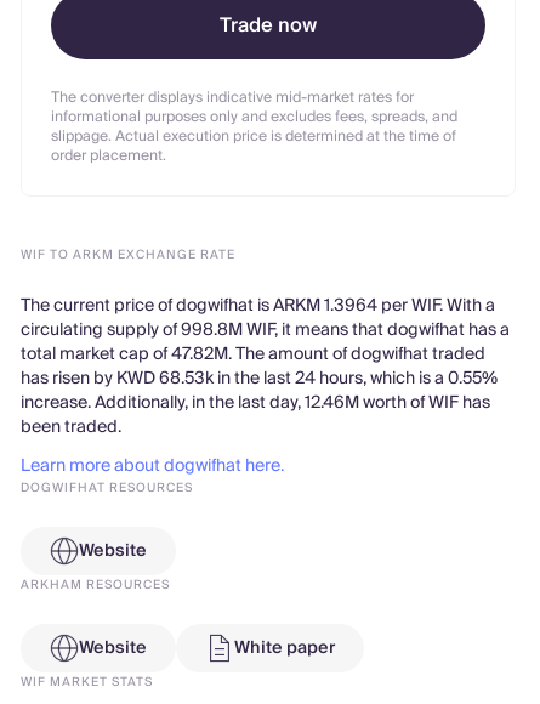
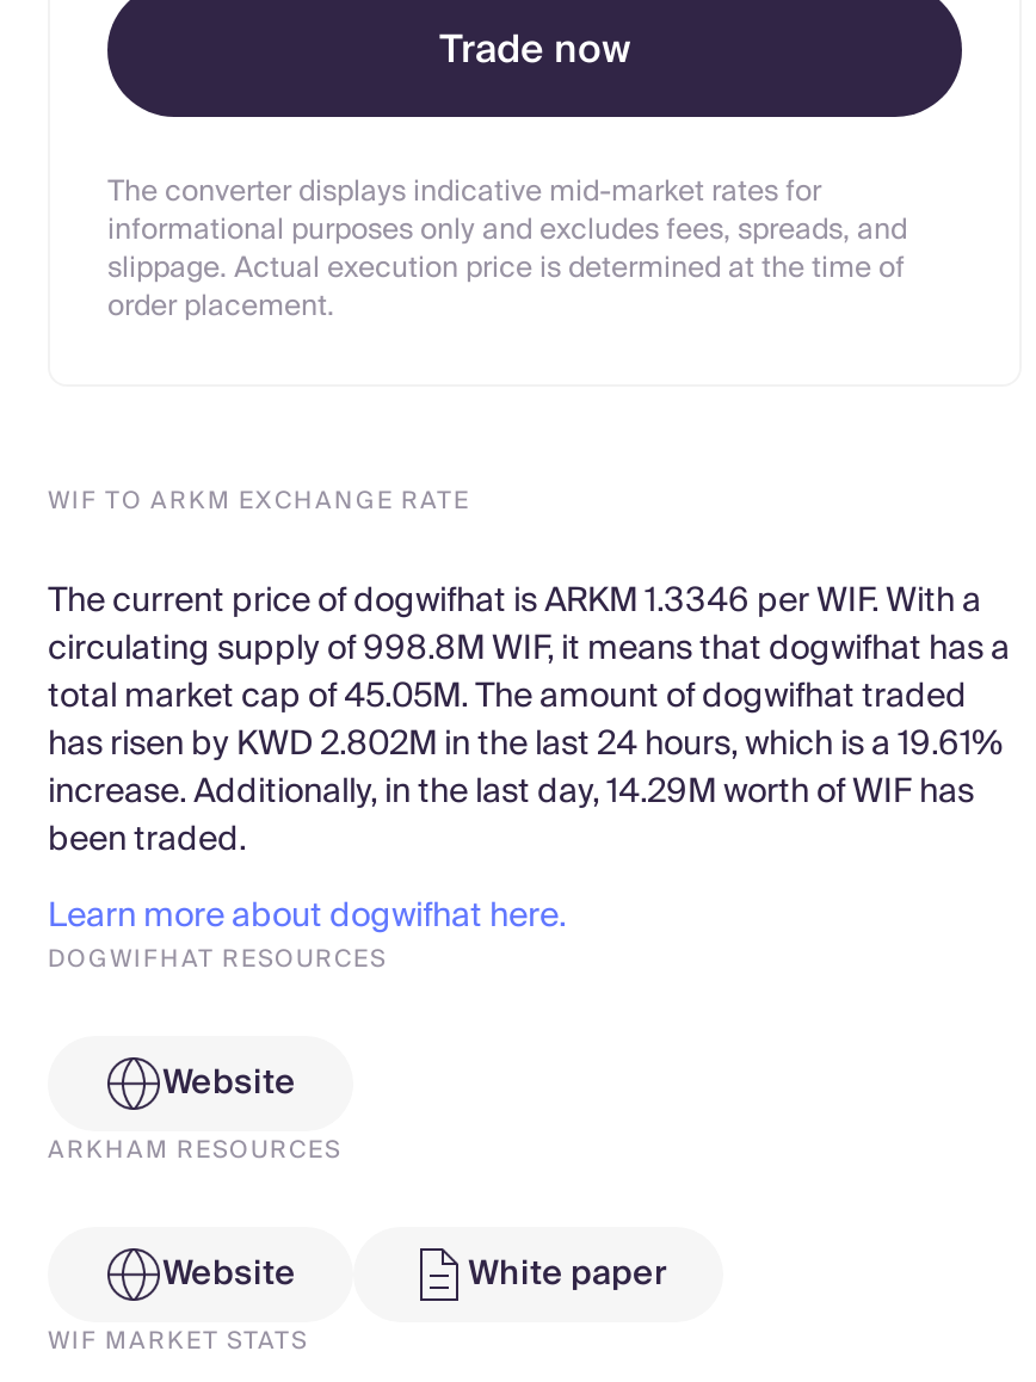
[21,291,495,320] The current price of dogwifhat is ARKM 1.3964 per WIF. With a -> [48,573,981,630] The current price of dogwifhat is ARKM 1.3346 per WIF. With a
[21,340,485,369] total market cap of 47.82M. The amount of dogwifhat traded -> [48,668,967,726] total market cap of 45.05M. The amount of dogwifhat traded
[21,364,498,393] has risen by KWD 68.53k in the last 24 hours, which is a 0.55% -> [48,716,1003,773] has risen by KWD 2.802M in the last 24 hours, which is a 19.61%
[21,388,490,418] increase. Additionally, in the last day, 12.46M worth of WIF has -> [48,764,974,821] increase. Additionally, in the last day, 14.29M worth of WIF has

